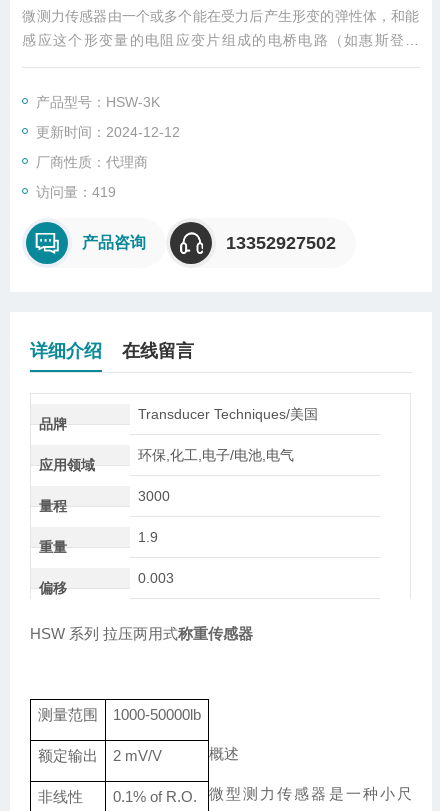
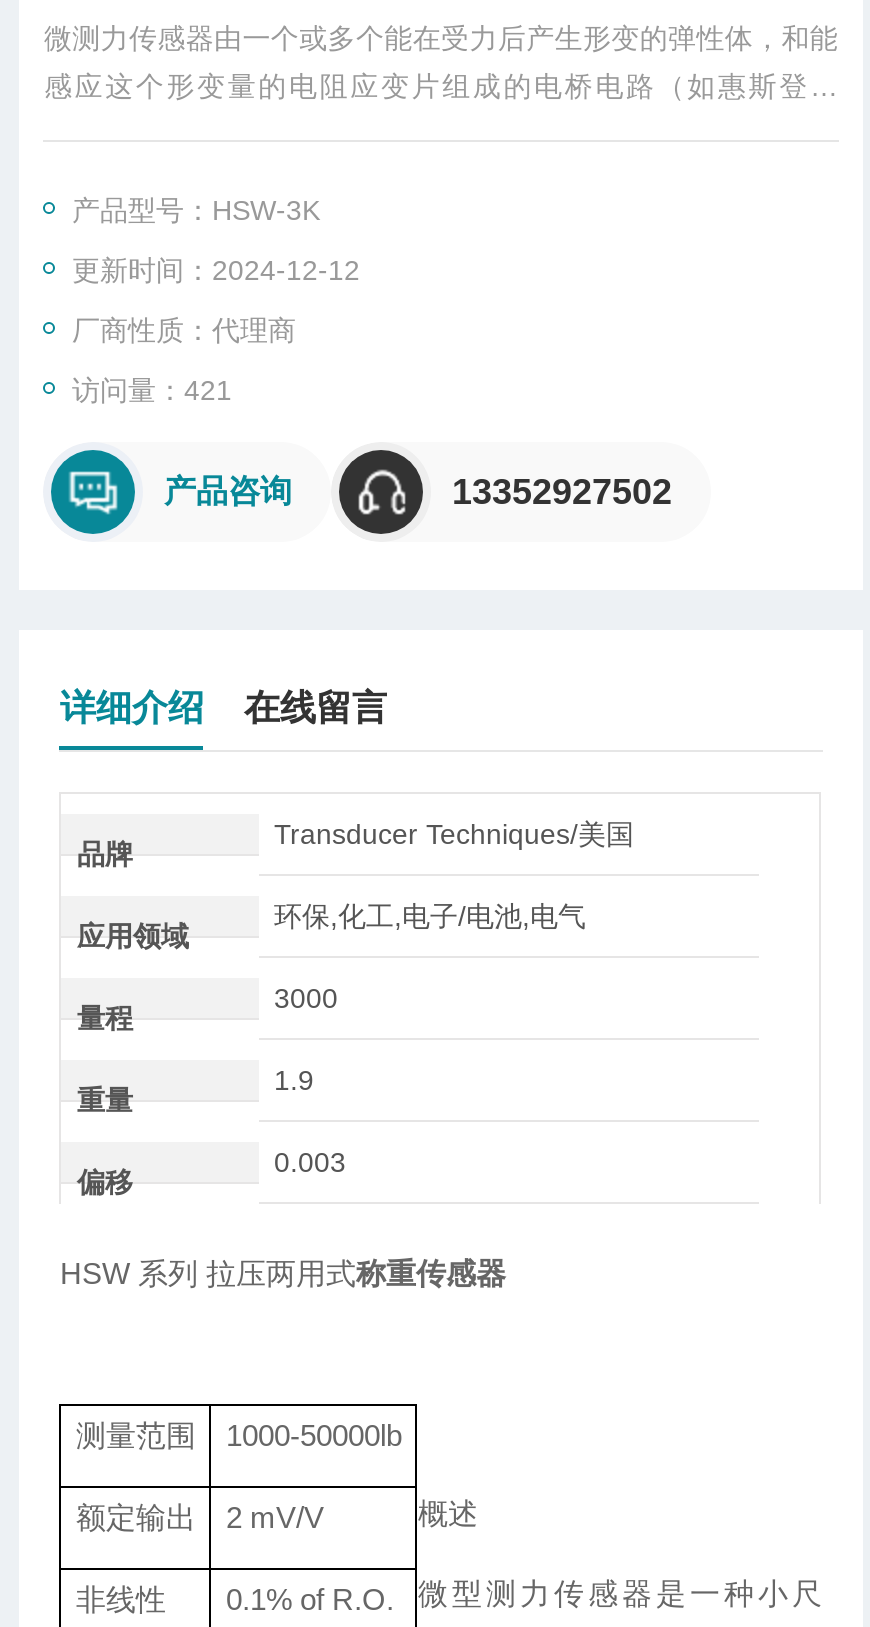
[36,184,116,200] 访问量：419 -> [72,374,232,406] 访问量：421

